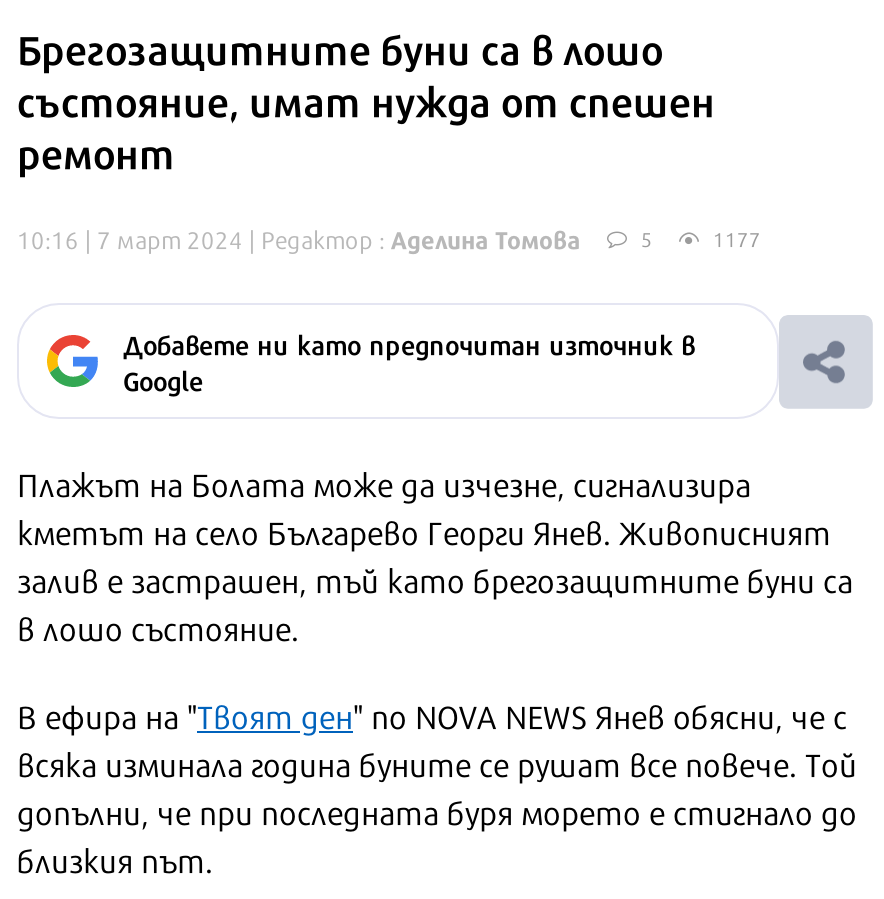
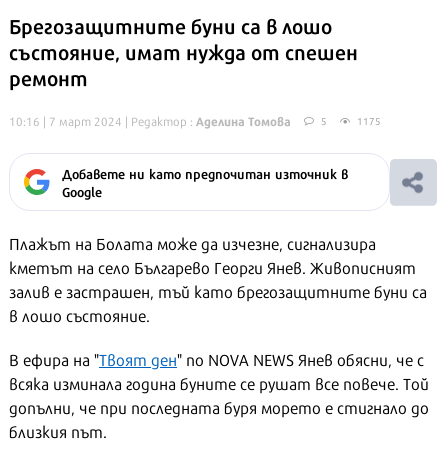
[713,223,761,253] 1177 -> [357,113,381,128] 1175

